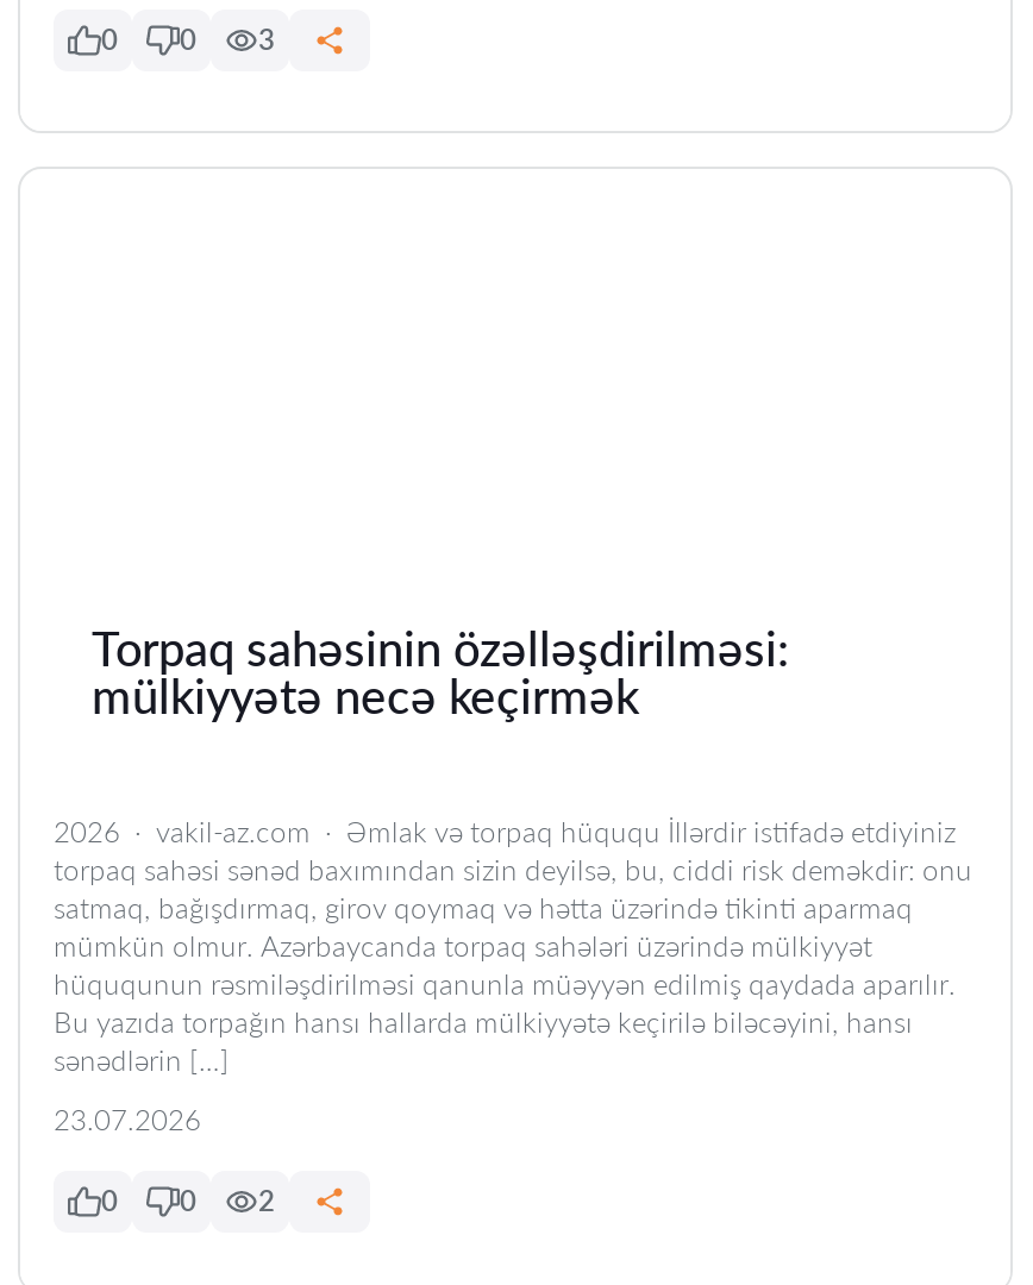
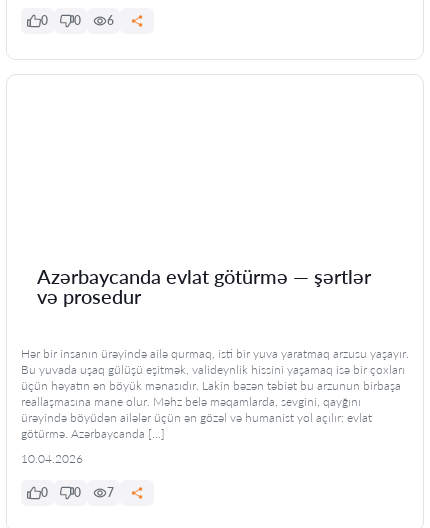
[258,22,275,58] 3 -> [107,13,114,28] 6
[92,618,789,723] Torpaq sahəsinin özəlləşdirilməsi: | mülkiyyətə necə keçirmək -> [37,264,371,308] Azərbaycanda evlat götürmə — şərtlər | və prosedur
[54,813,972,1077] 2026 · vakil-az.com · Əmlak və torpaq hüququ İllərdir istifadə etdiyiniz | torpaq sahəsi sənəd baxımından sizin deyilsə, bu, ciddi risk deməkdir: onu | satmaq, bağışdırmaq, girov qoymaq və hətta üzərində tikinti aparmaq | mümkün olmur. Azərbaycanda torpaq sahələri üzərində mülkiyyət | hüququnun rəsmiləşdirilməsi qanunla müəyyən edilmiş qaydada aparılır. | Bu yazıda torpağın hansı hallarda mülkiyyətə keçirilə biləcəyini, hansı | sənədlərin […] -> [21,346,409,441] Hər bir insanın ürəyində ailə qurmaq, isti bir yuva yaratmaq arzusu yaşayır. | Bu yuvada uşaq gülüşü eşitmək, valideynlik hissini yaşamaq isə bir çoxları | üçün həyatın ən böyük mənasıdır. Lakin bəzən təbiət bu arzunun birbaşa | reallaşmasına mane olur. Məhz belə məqamlarda, sevgini, qayğını | ürəyində böyüdən ailələr üçün ən gözəl və humanist yol açılır: evlat | götürmə. Azərbaycanda […]
[54,1101,201,1137] 23.07.2026 -> [21,451,83,466] 10.04.2026
[258,1182,275,1218] 2 -> [107,485,114,500] 7

